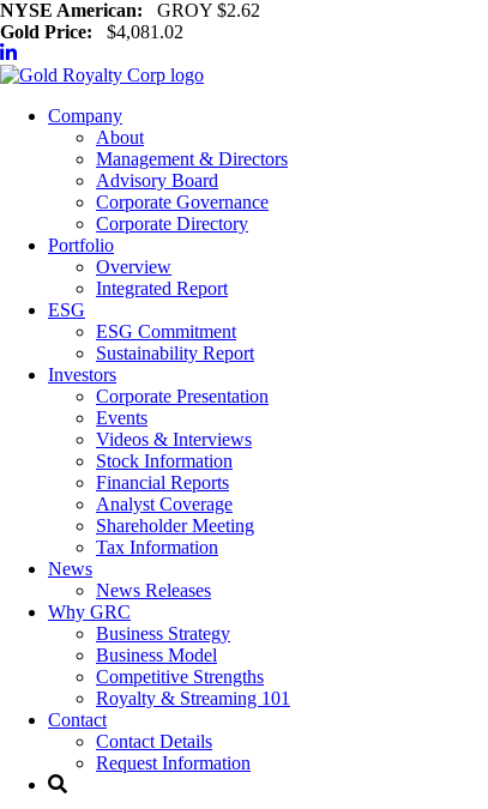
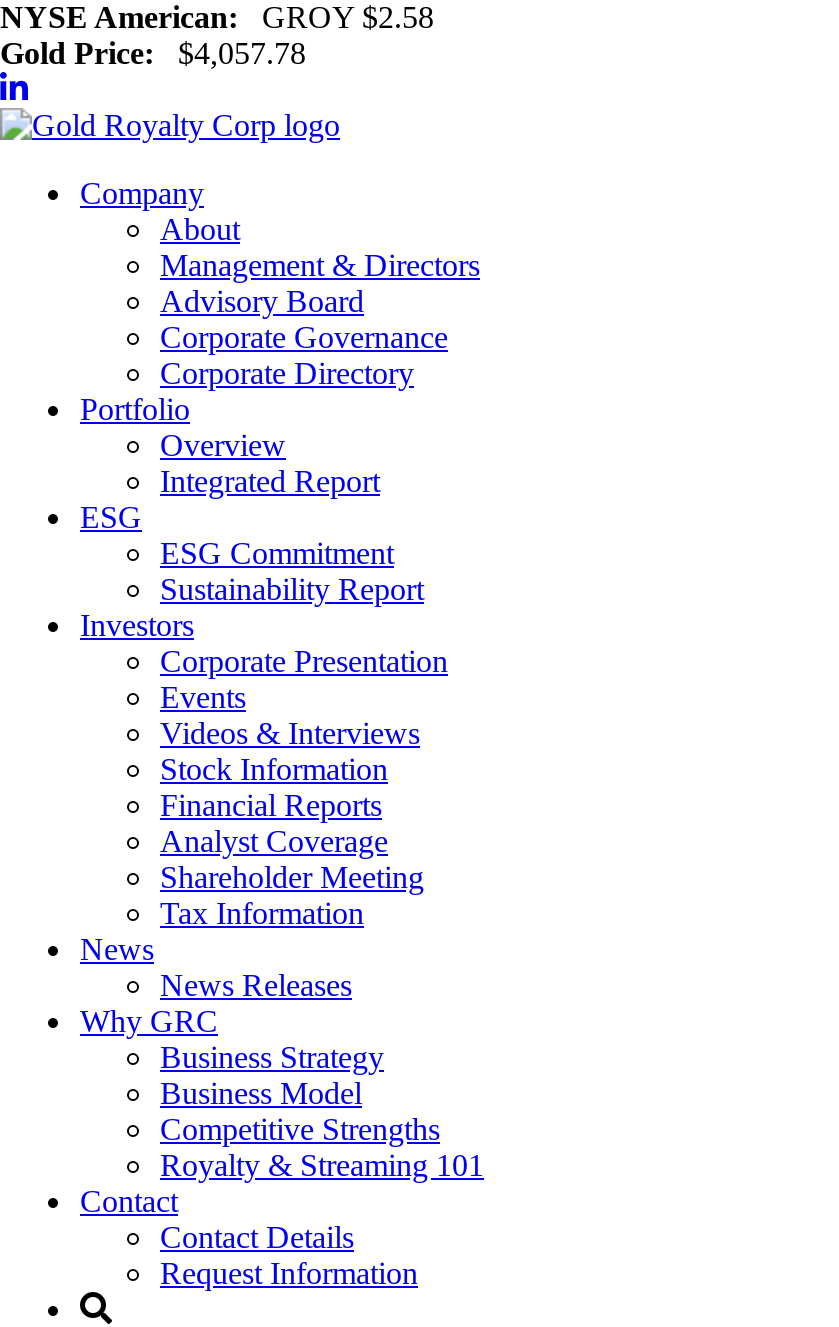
[0,0,260,20] NYSE American: GROY $2.62 -> [0,0,434,34] NYSE American: GROY $2.58
[0,22,183,42] Gold Price: $4,081.02 -> [0,36,306,70] Gold Price: $4,057.78

